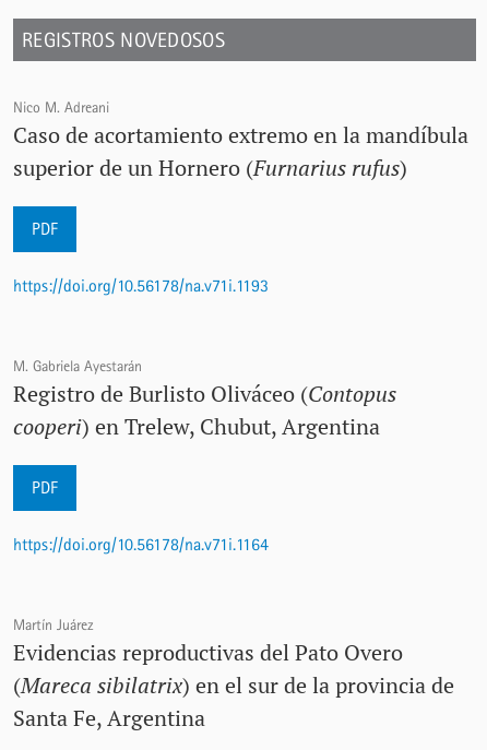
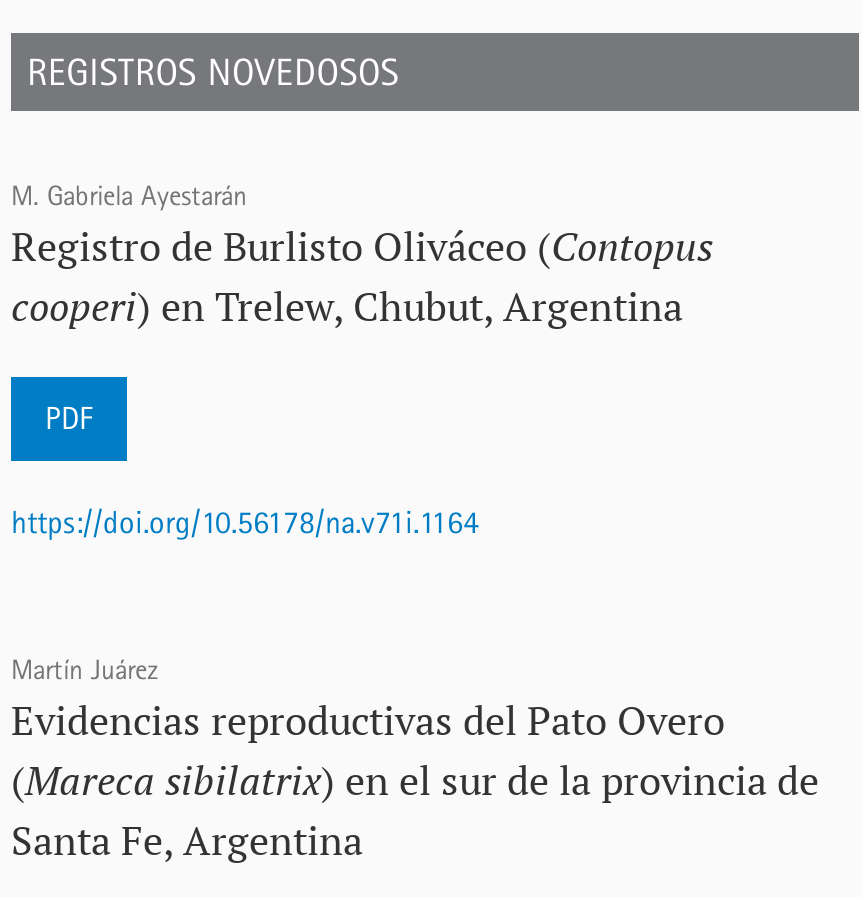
[13,98,468,295] Nico M. Adreani | Caso de acortamiento extremo en la mandíbula | superior de un Hornero (Furnarius rufus) | PDF | https://doi.org/10.56178/na.v71i.1193 -> none

